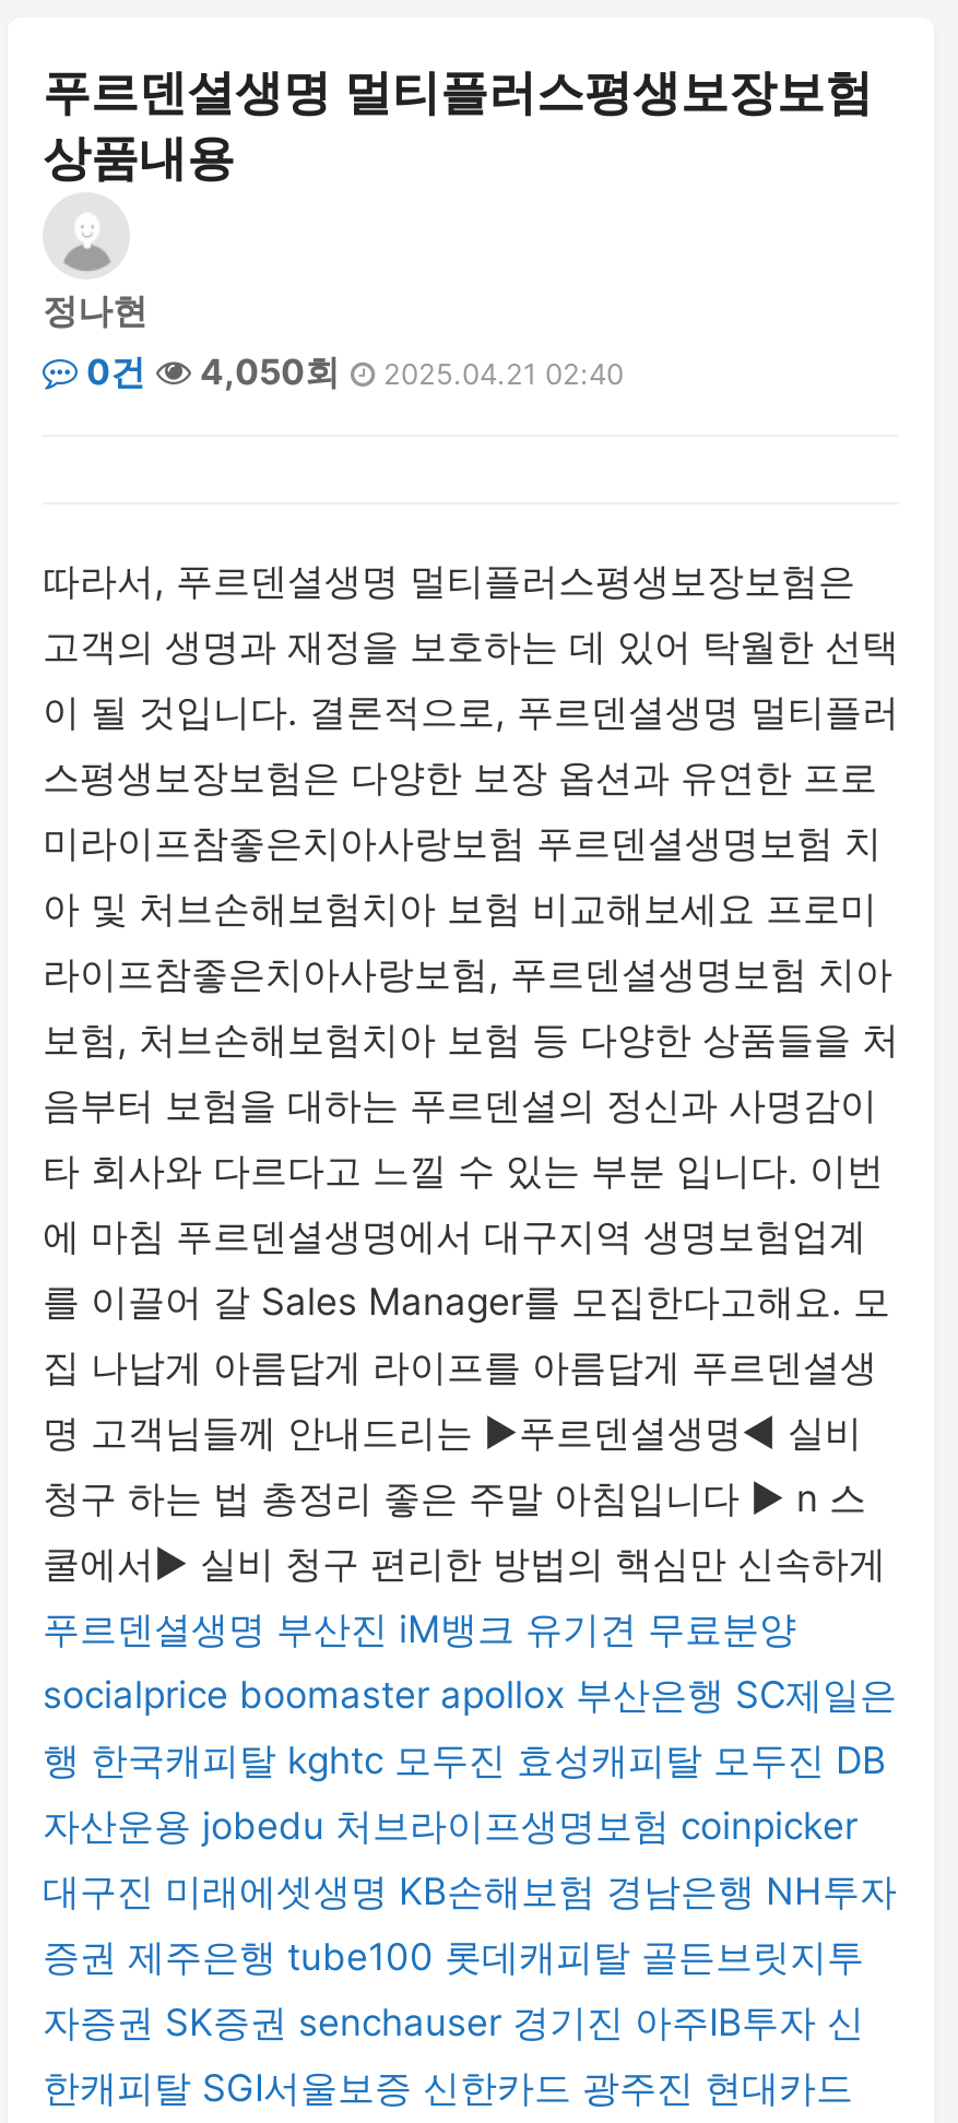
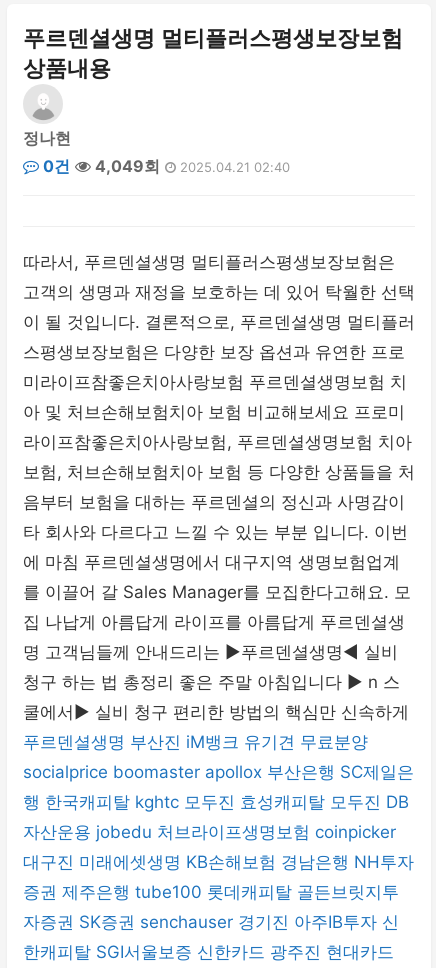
[78,349,624,393] 0건 4,050회 2025.04.21 02:40 -> [39,156,290,176] 0건 4,049회 2025.04.21 02:40

